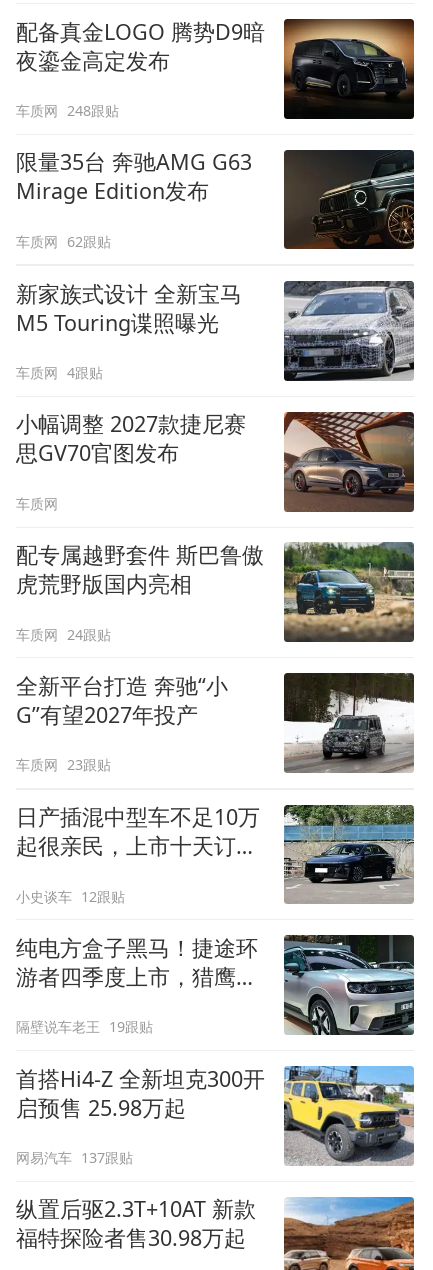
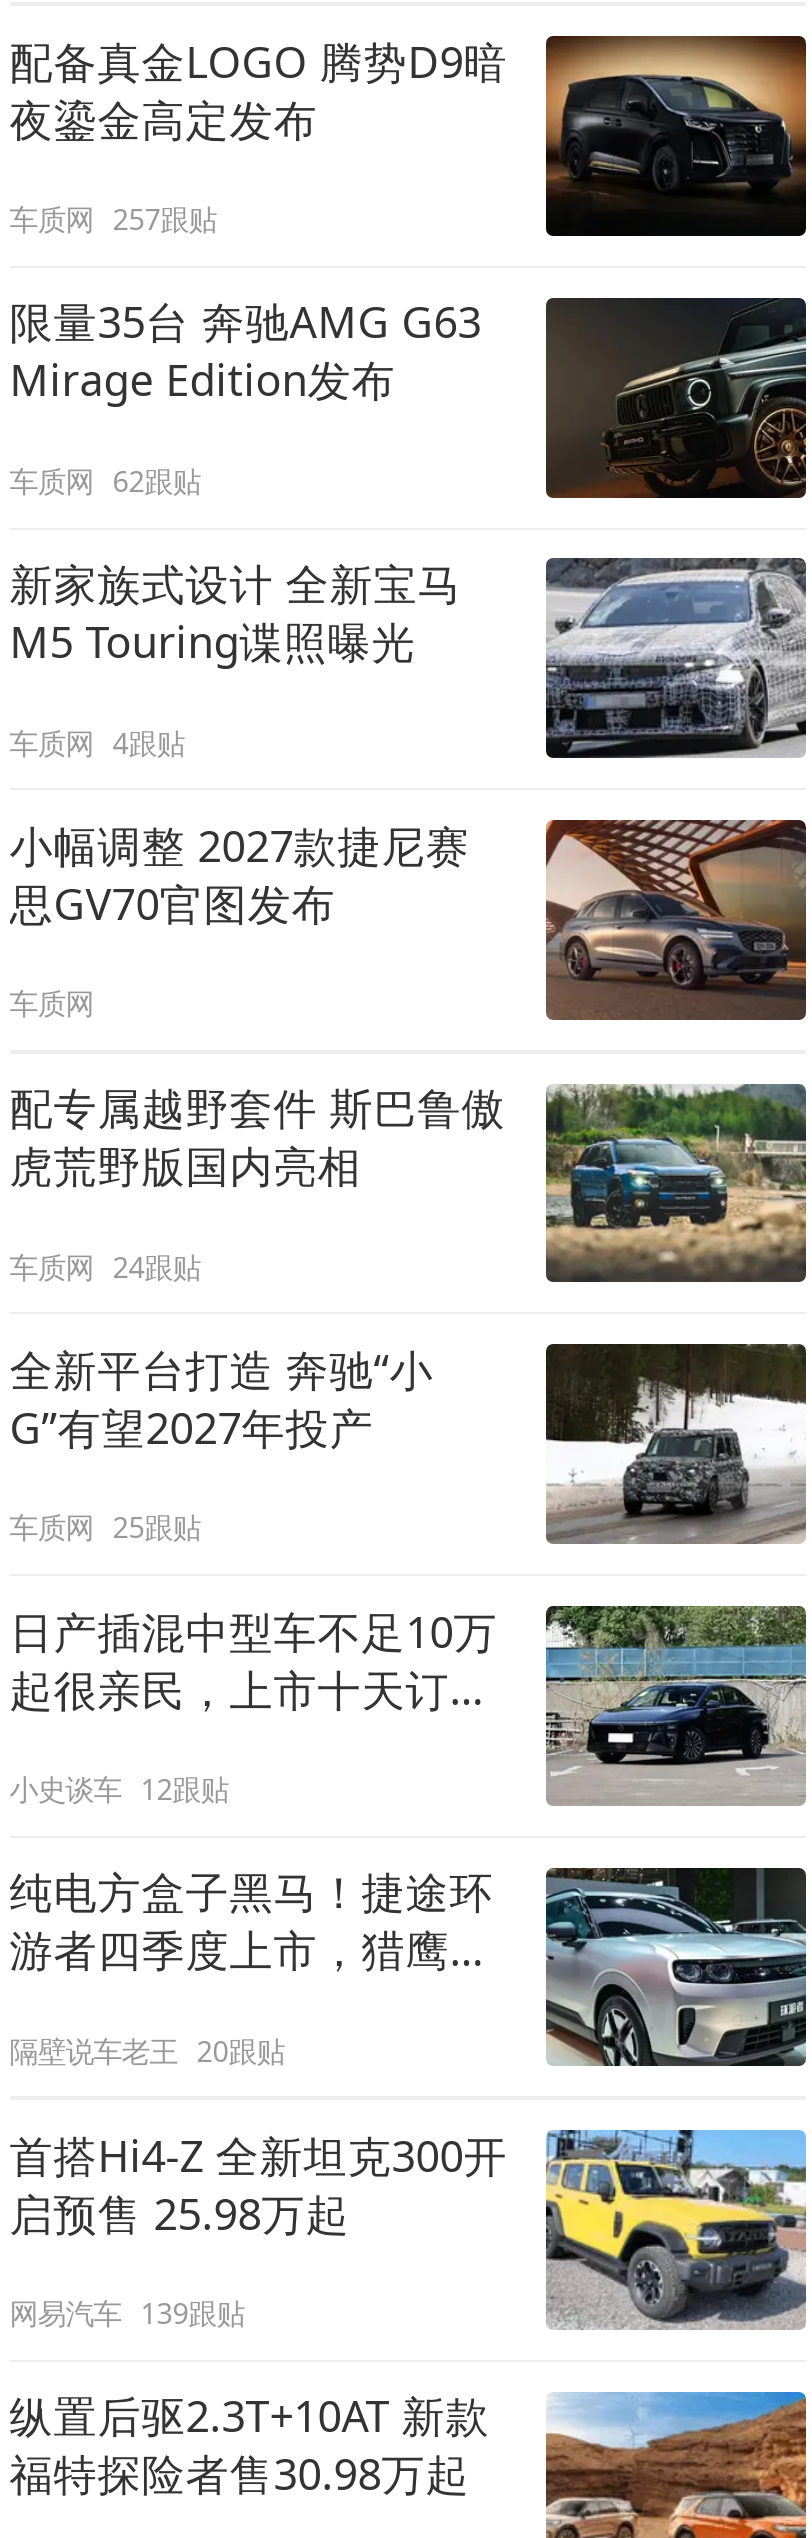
[16,101,119,120] 车质网 248跟贴 -> [9,200,217,238] 车质网 257跟贴
[16,755,111,774] 车质网 23跟贴 -> [9,1508,201,1546] 车质网 25跟贴
[16,1017,153,1036] 隔壁说车老王 19跟贴 -> [9,2031,285,2069] 隔壁说车老王 20跟贴
[16,1148,133,1167] 网易汽车 137跟贴 -> [9,2294,245,2332] 网易汽车 139跟贴

